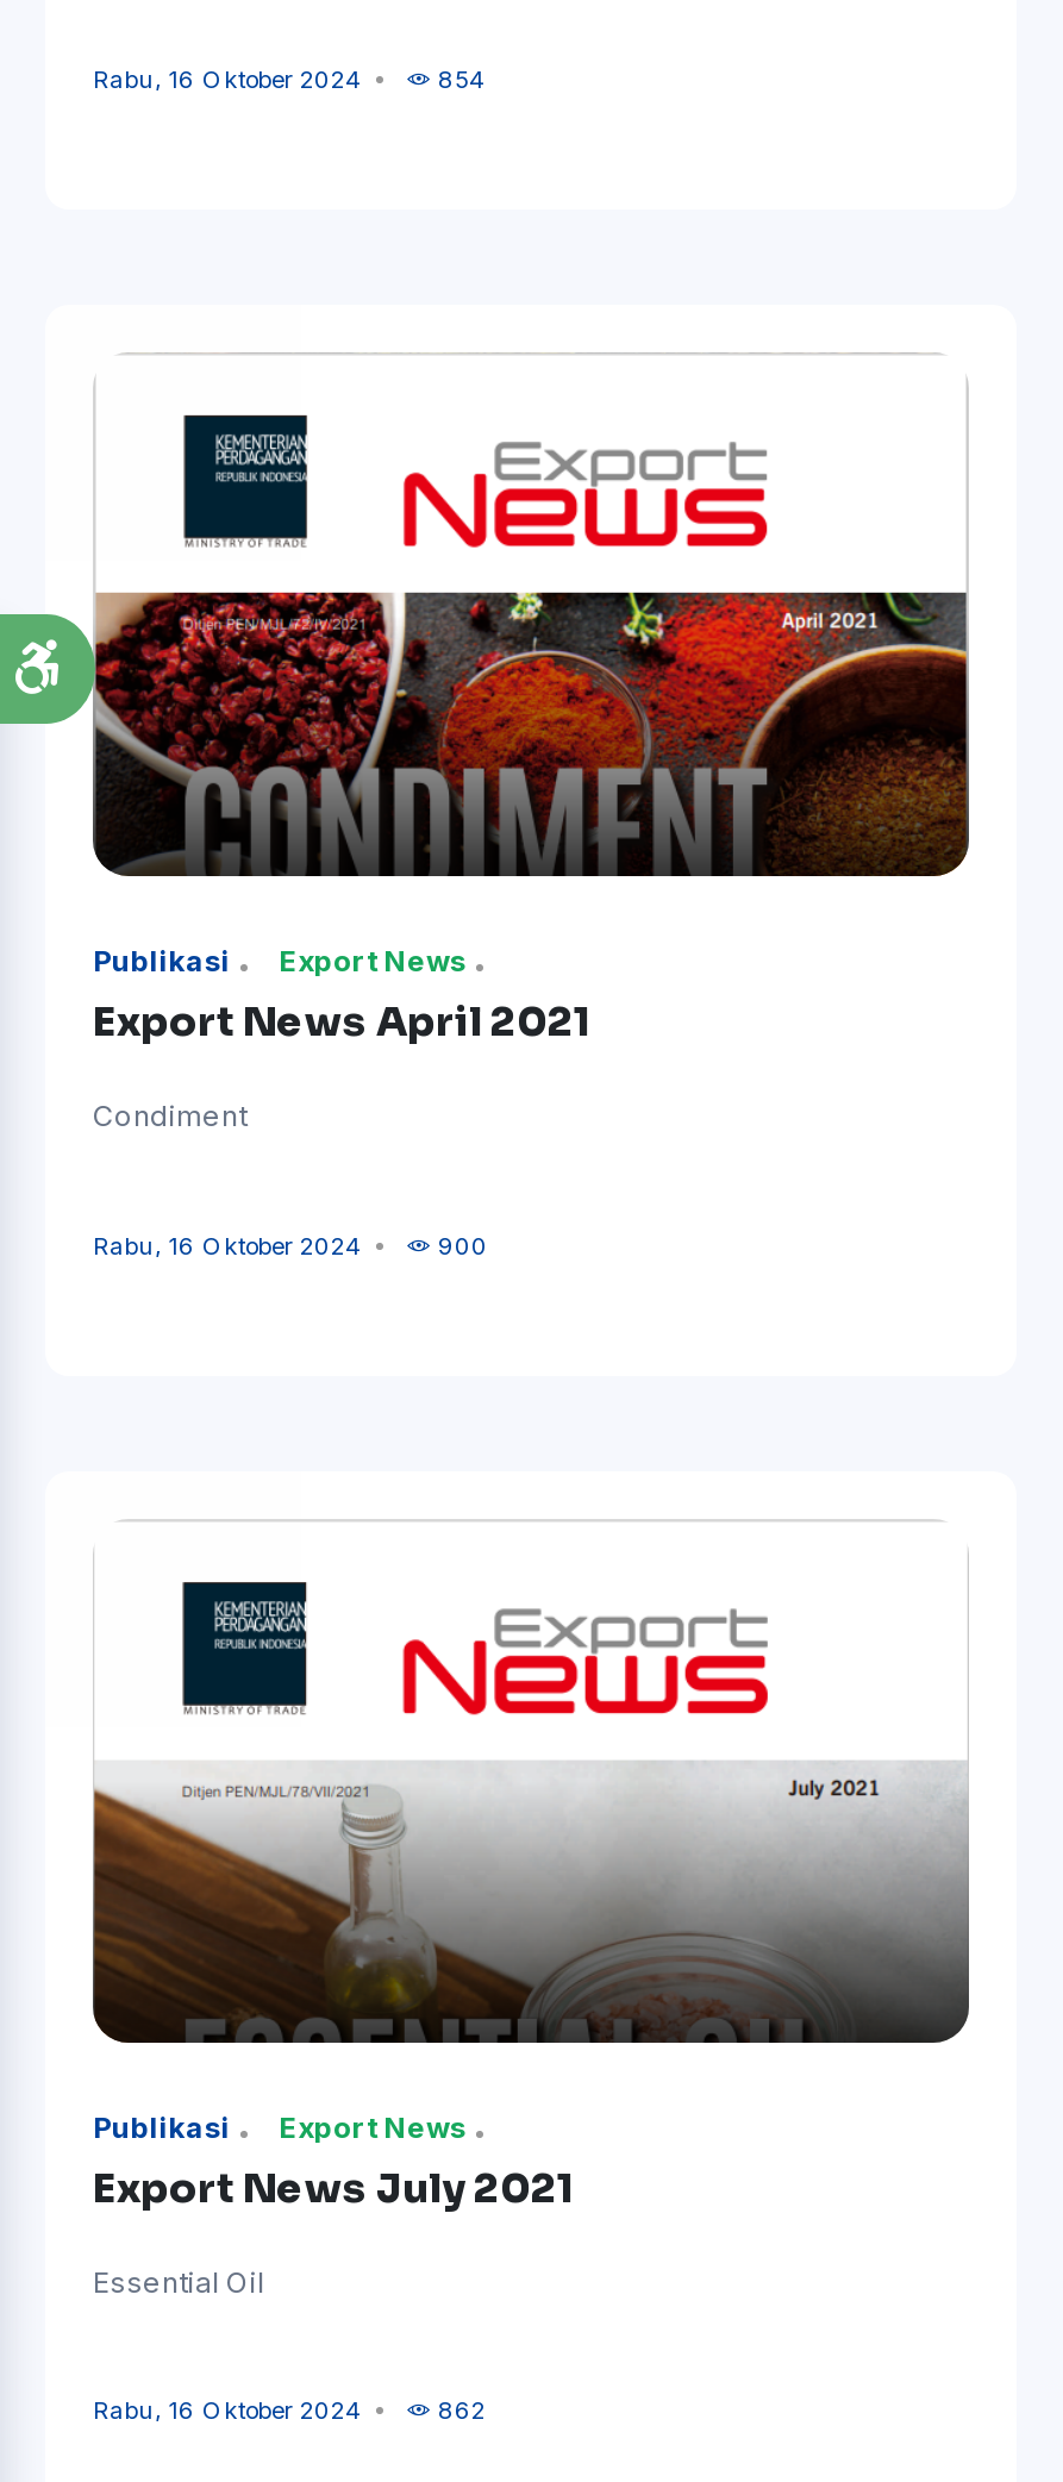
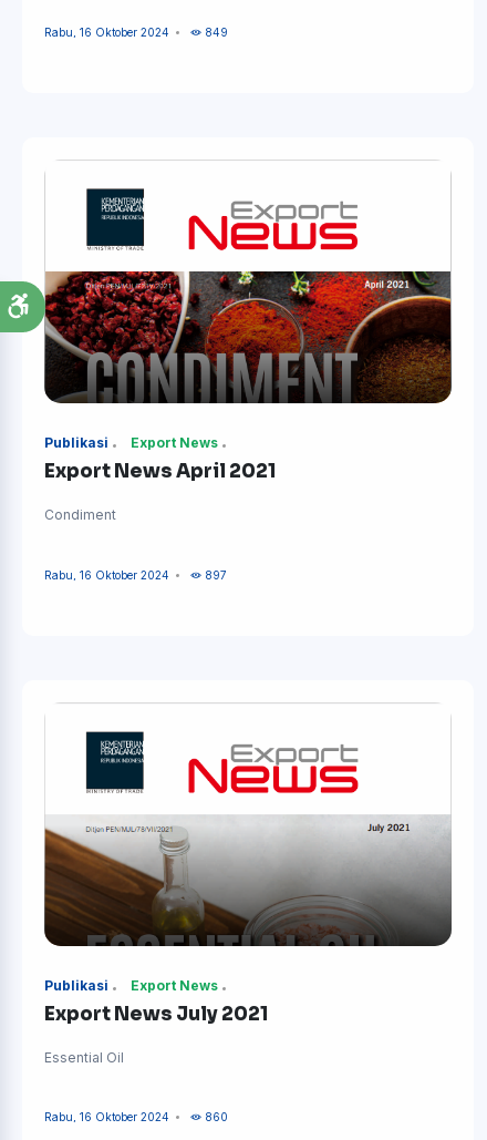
[431,65,486,93] 854 -> [201,26,228,39] 849
[431,1230,488,1258] 900 -> [201,568,227,581] 897
[431,2395,486,2424] 862 -> [201,1110,228,1123] 860

